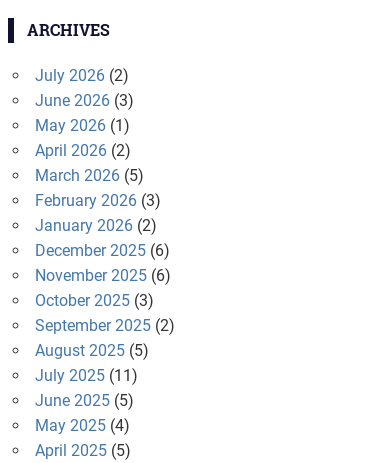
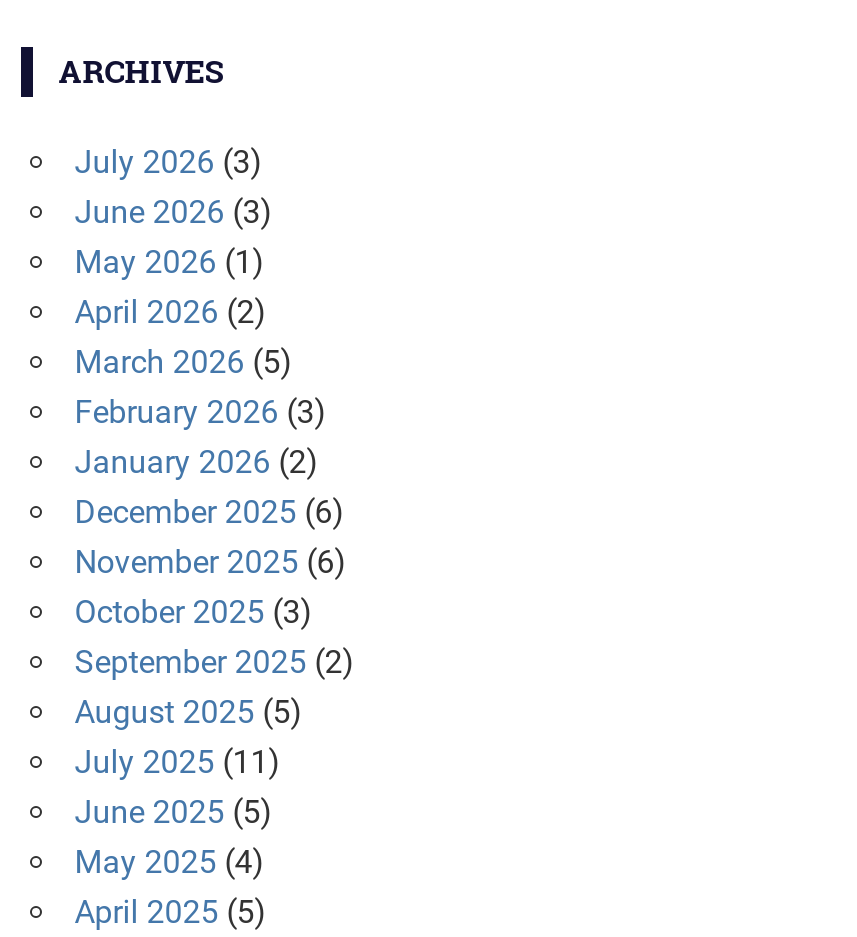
[35,66,129,85] July 2026 (2) -> [75,143,263,181] July 2026 (3)

